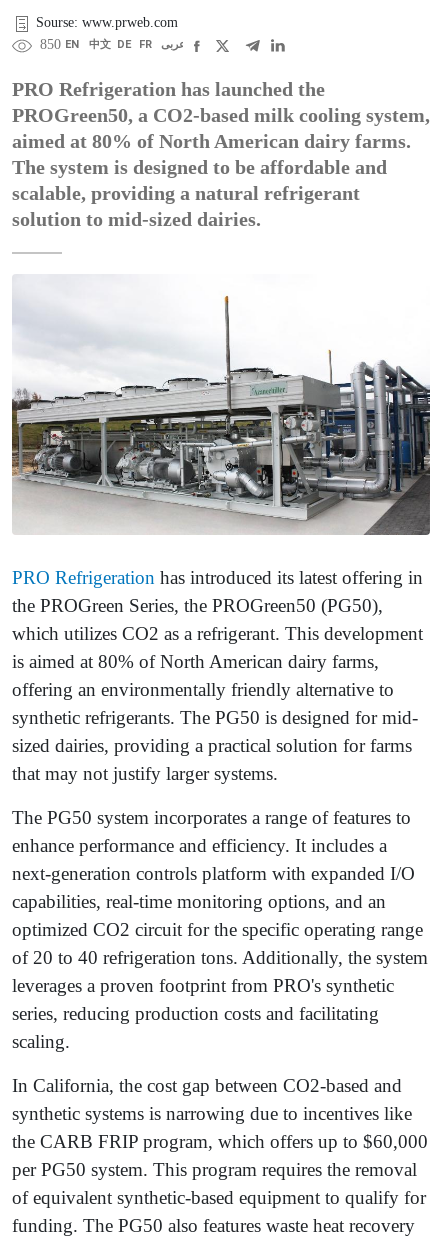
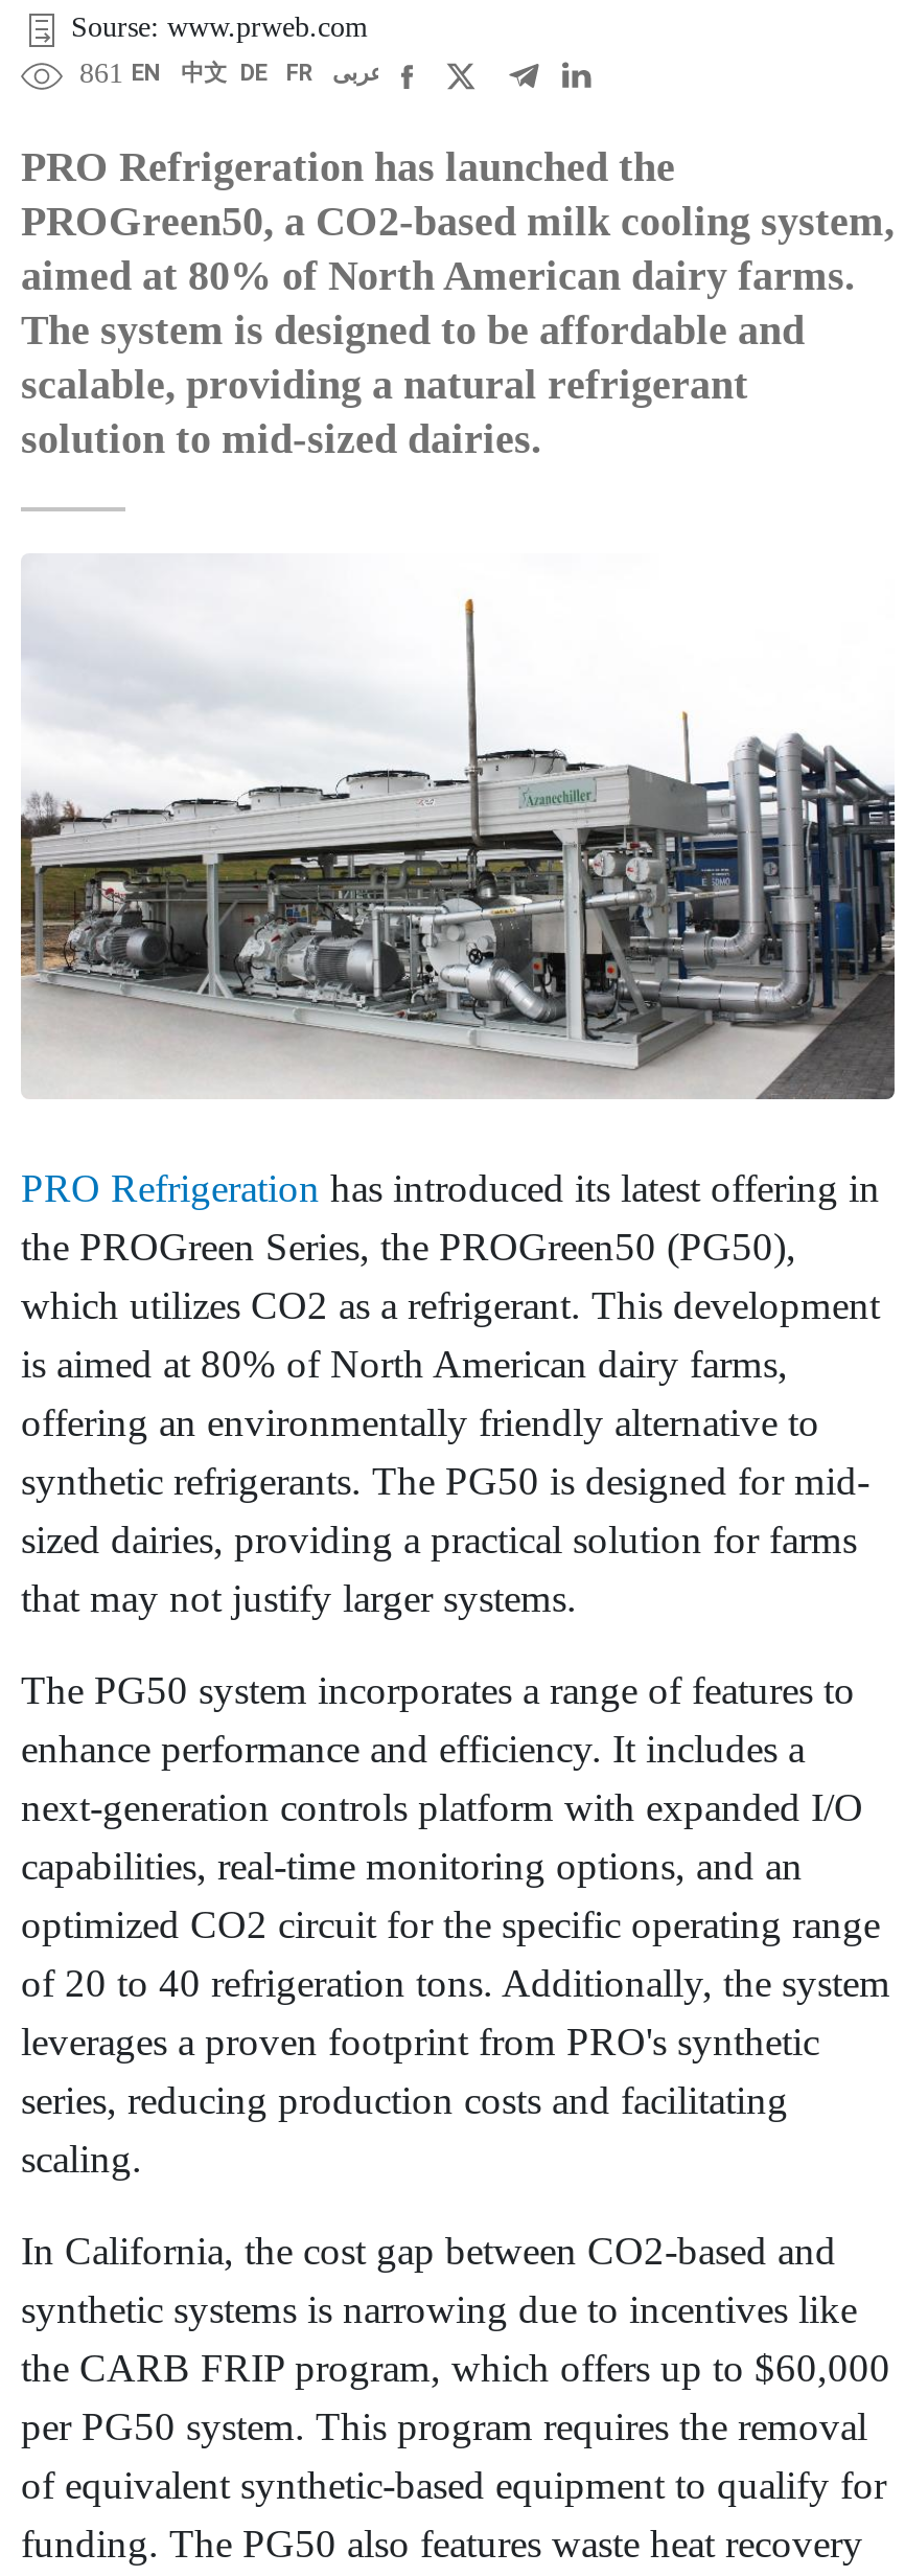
[40,37,152,52] 850 EN | 中文 DE FR -> [79,58,312,89] 861 EN | 中文 DE | FR

